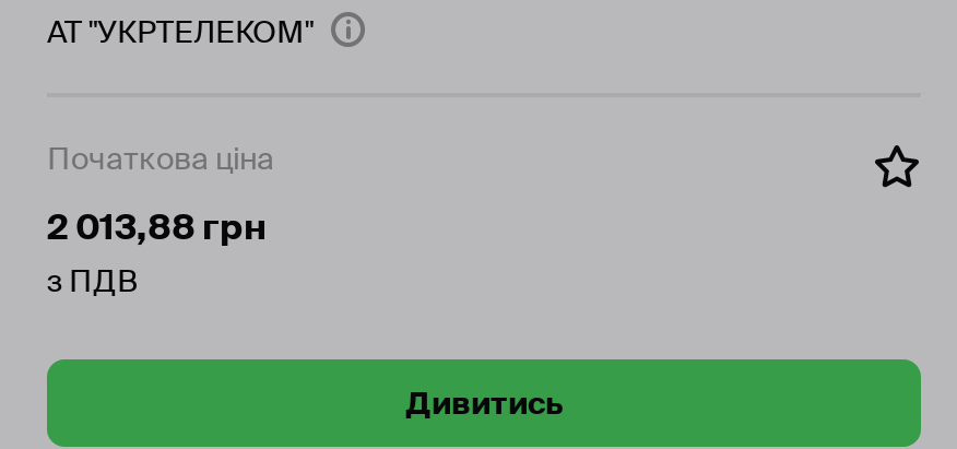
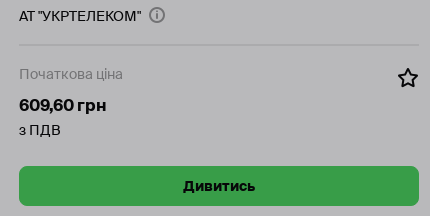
[47,204,268,250] 2 013,88 грн -> [19,95,107,116] 609,60 грн

